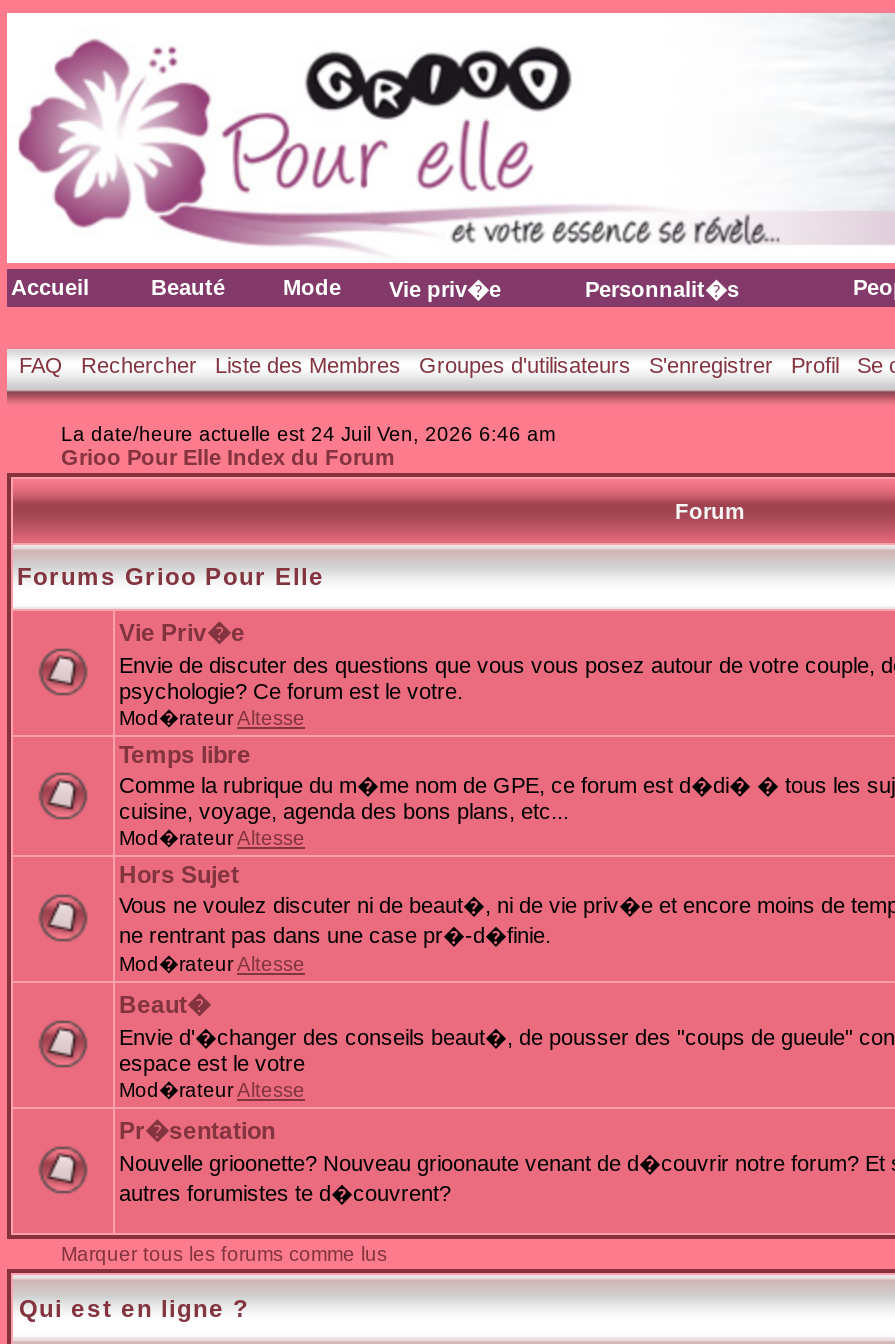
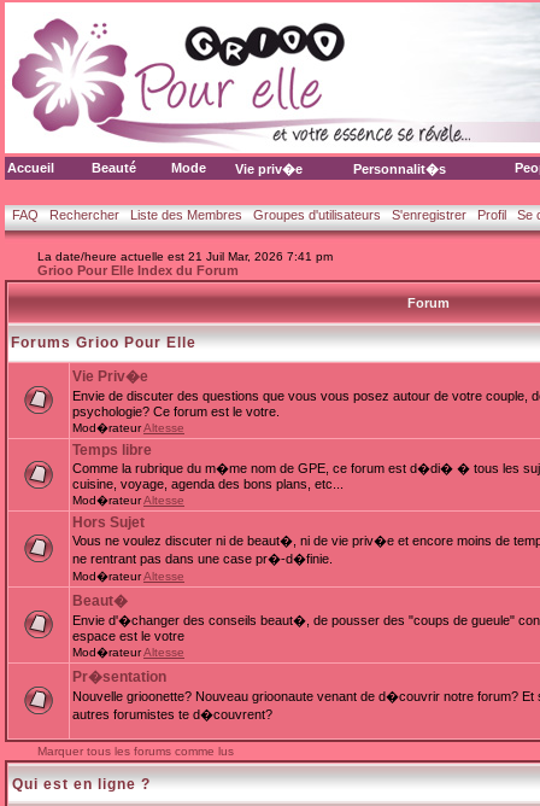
[61,423,555,445] La date/heure actuelle est 24 Juil Ven, 2026 6:46 am -> [37,250,333,263] La date/heure actuelle est 21 Juil Mar, 2026 7:41 pm

